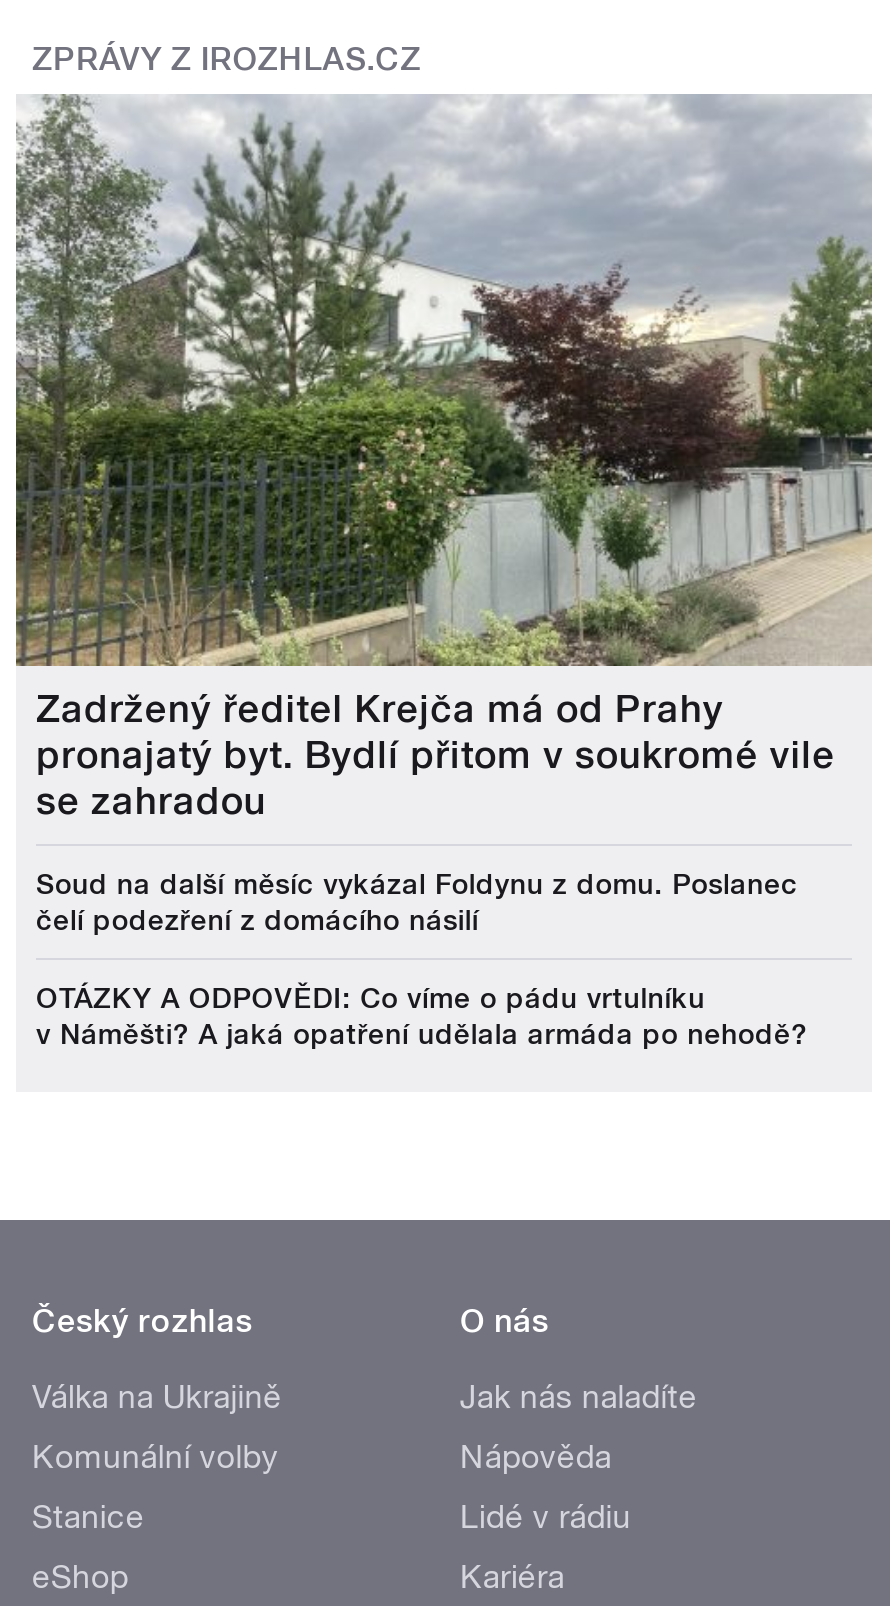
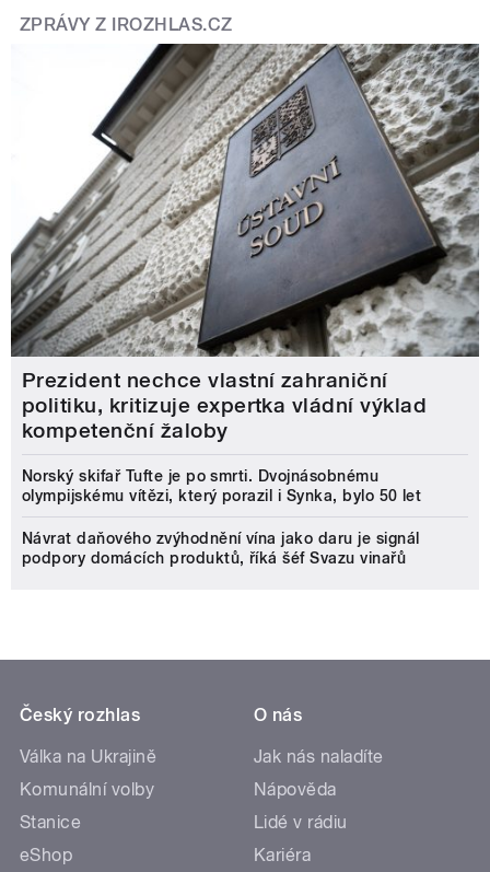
[14,92,872,824] [image] | Zadržený ředitel Krejča má od Prahy | pronajatý byt. Bydlí přitom v soukromé vile | se zahradou -> [10,43,480,443] [image] | Prezident nechce vlastní zahraniční | politiku, kritizuje expertka vládní výklad | kompetenční žaloby
[36,868,798,936] Soud na další měsíc vykázal Foldynu z domu. Poslanec | čelí podezření z domácího násilí -> [22,467,422,504] Norský skifař Tufte je po smrti. Dvojnásobnému | olympijskému vítězi, který porazil i Synka, bylo 50 let
[36,982,808,1050] OTÁZKY A ODPOVĚDI: Co víme o pádu vrtulníku | v Náměšti? A jaká opatření udělala armáda po nehodě? -> [22,529,419,567] Návrat daňového zvýhodnění vína jako daru je signál | podpory domácích produktů, říká šéf Svazu vinařů

